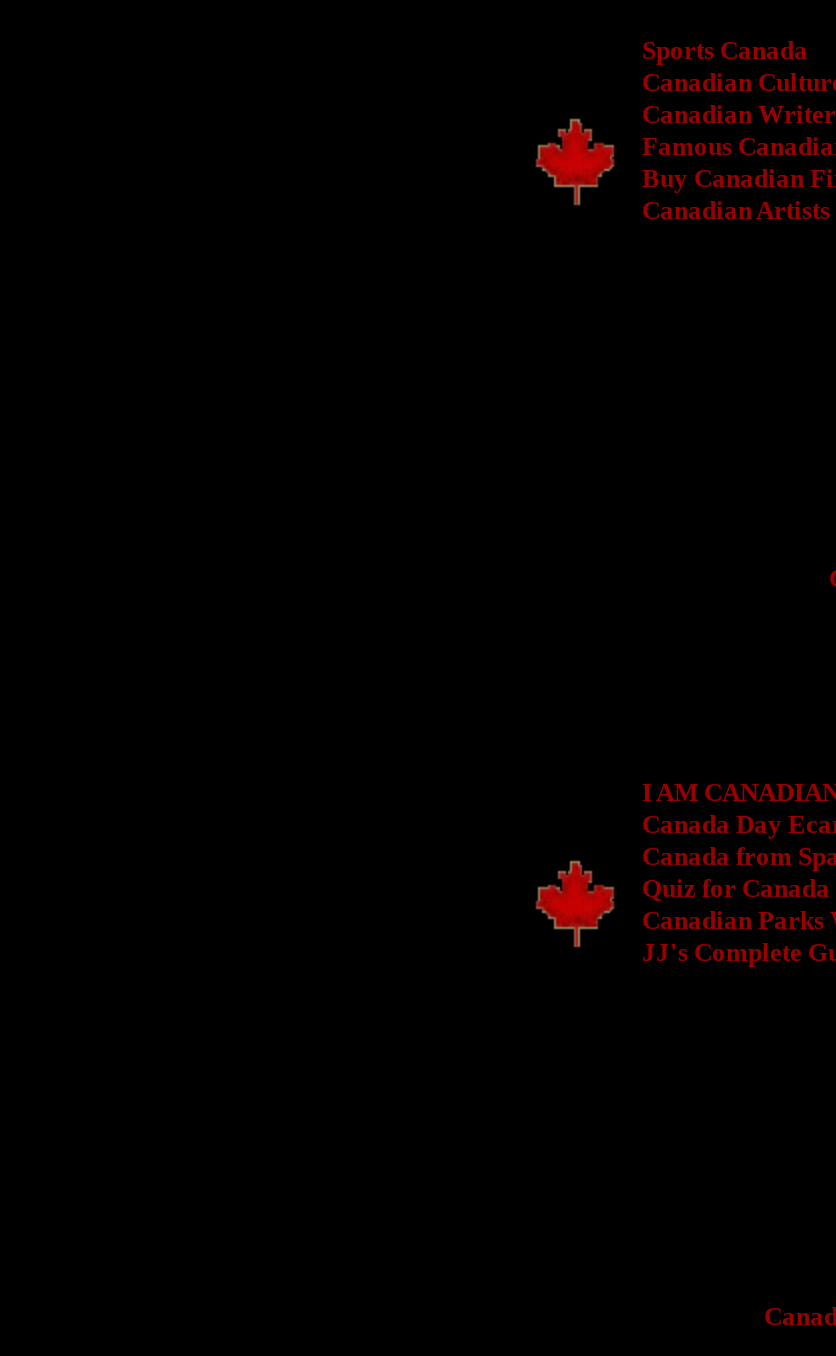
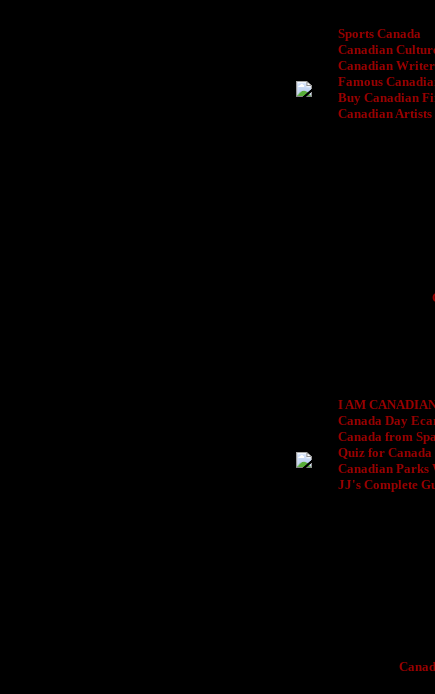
[532,115,618,209] [image] -> [285,67,325,111] [image]
[532,857,618,951] [image] -> [285,438,325,482] [image]

